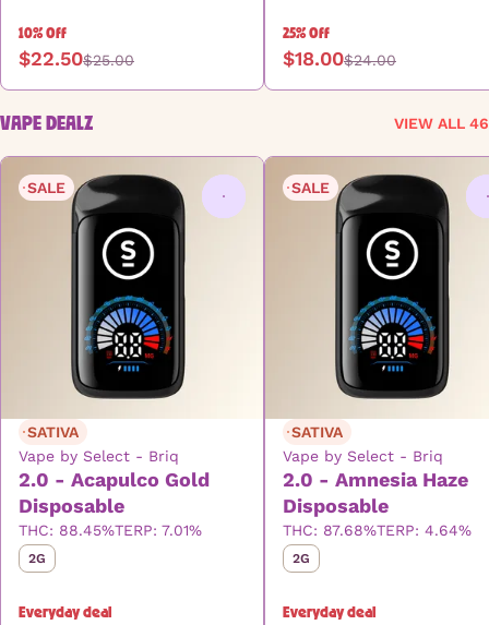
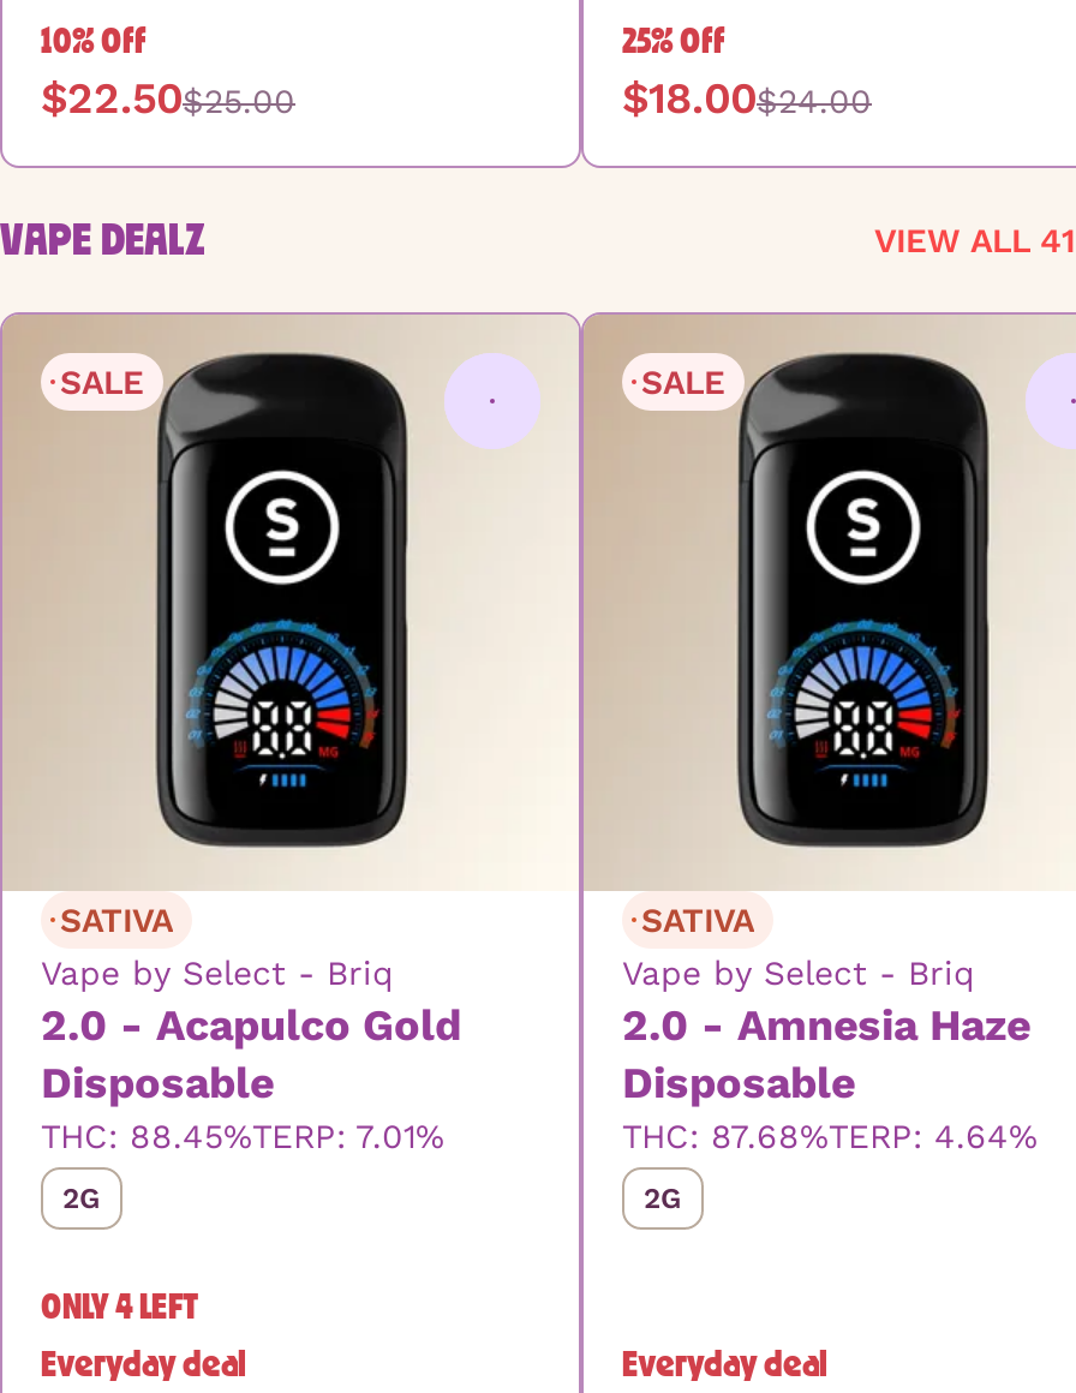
[394,115,489,132] VIEW ALL 46 -> [874,222,1076,260] VIEW ALL 41
none -> [41,1283,199,1329] ONLY 4 LEFT

